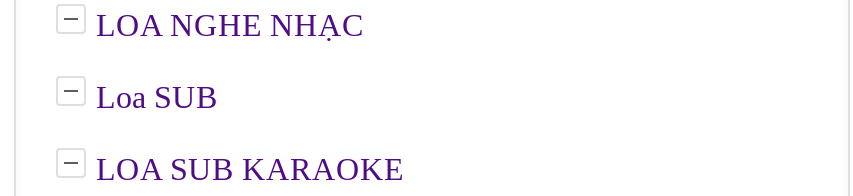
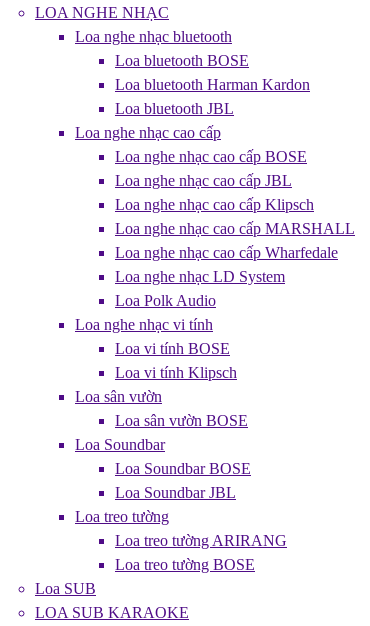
none -> [75,28,355,573] Loa nghe nhạc bluetooth | Loa bluetooth BOSE | Loa bluetooth Harman Kardon | Loa bluetooth JBL | Loa nghe nhạc cao cấp | Loa nghe nhạc cao cấp BOSE | Loa nghe nhạc cao cấp JBL | Loa nghe nhạc cao cấp Klipsch | Loa nghe nhạc cao cấp MARSHALL | Loa nghe nhạc cao cấp Wharfedale | Loa nghe nhạc LD System | Loa Polk Audio | Loa nghe nhạc vi tính | Loa vi tính BOSE | Loa vi tính Klipsch | Loa sân vườn | Loa sân vườn BOSE | Loa Soundbar | Loa Soundbar BOSE | Loa Soundbar JBL | Loa treo tường | Loa treo tường ARIRANG | Loa treo tường BOSE

